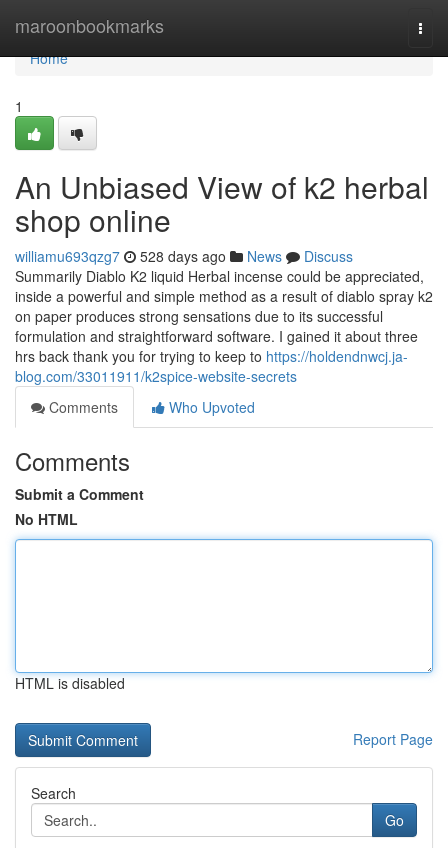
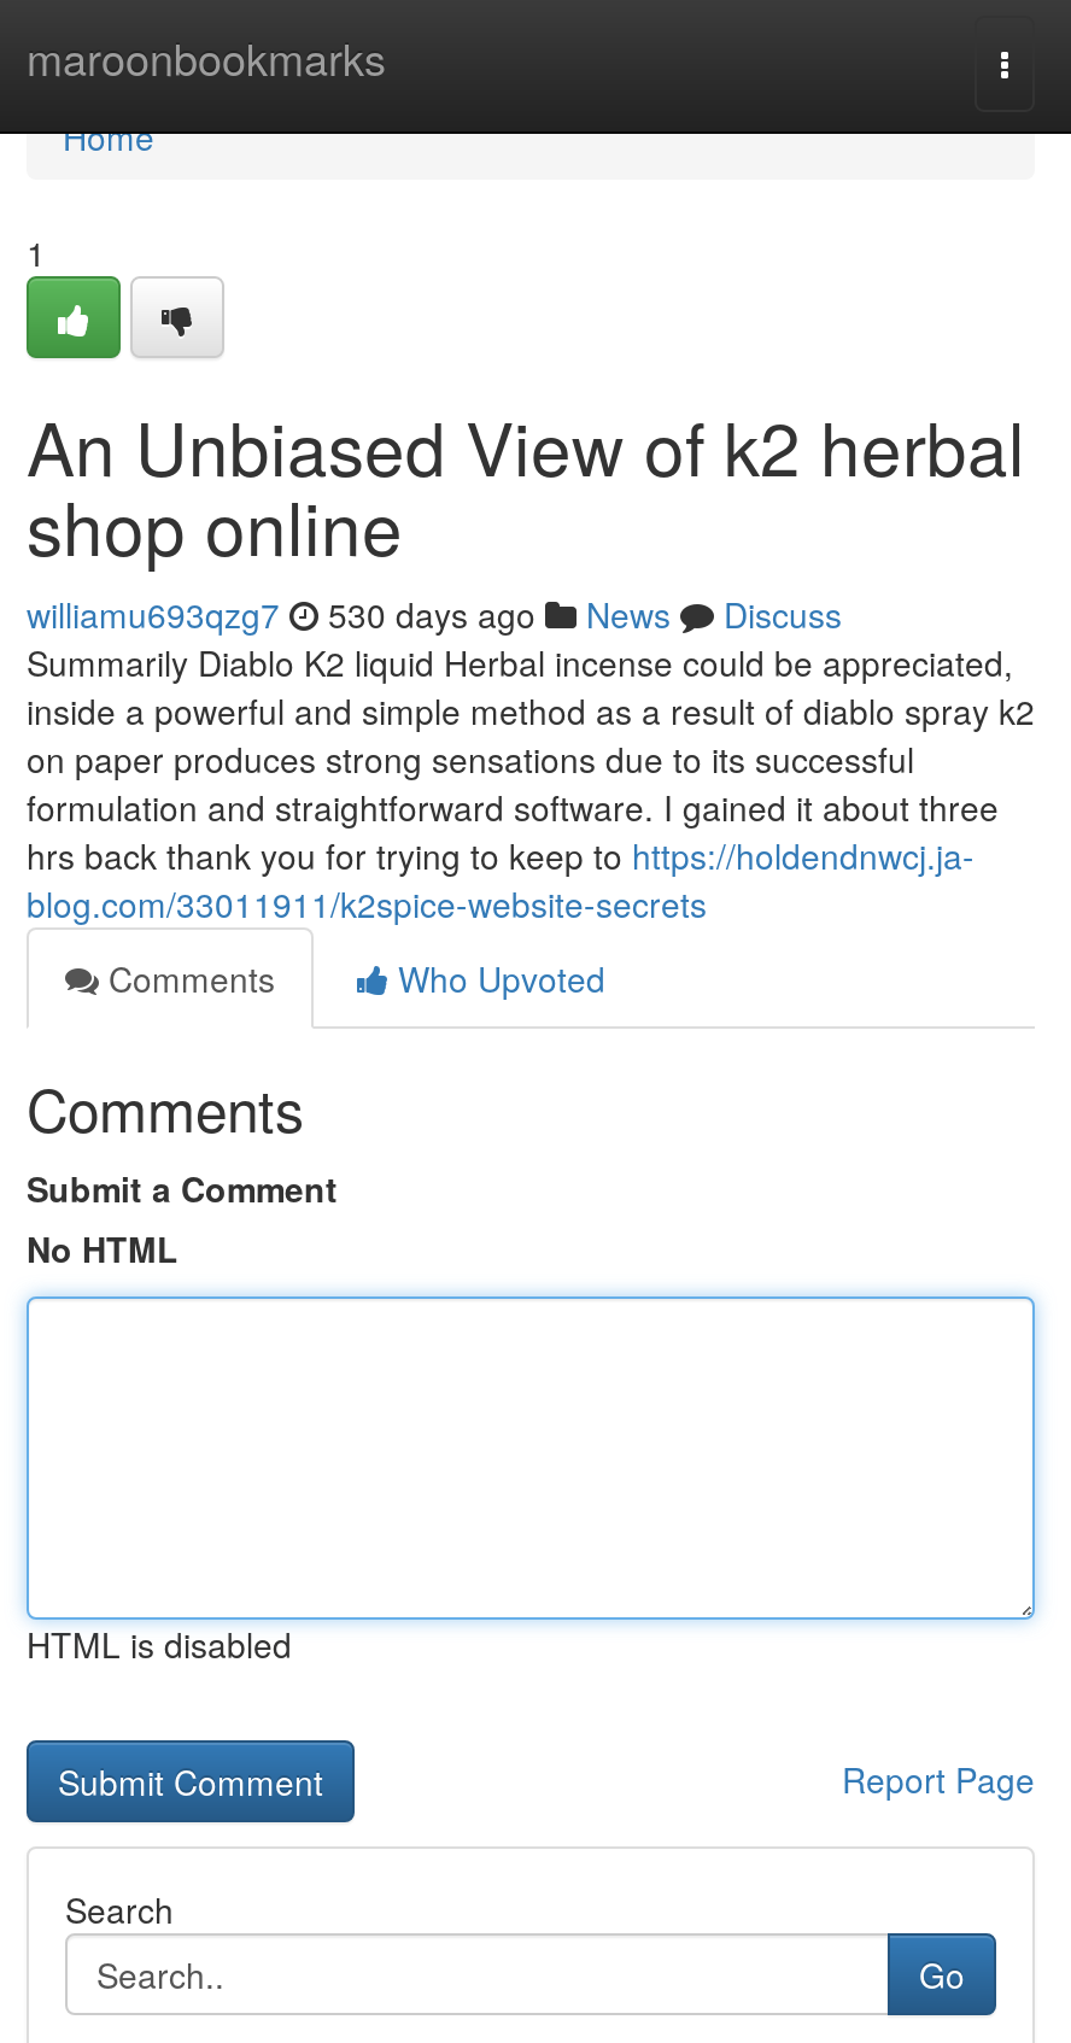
[15,246,353,266] williamu693qzg7 528 days ago News Discuss -> [27,590,842,638] williamu693qzg7 530 days ago News Discuss

